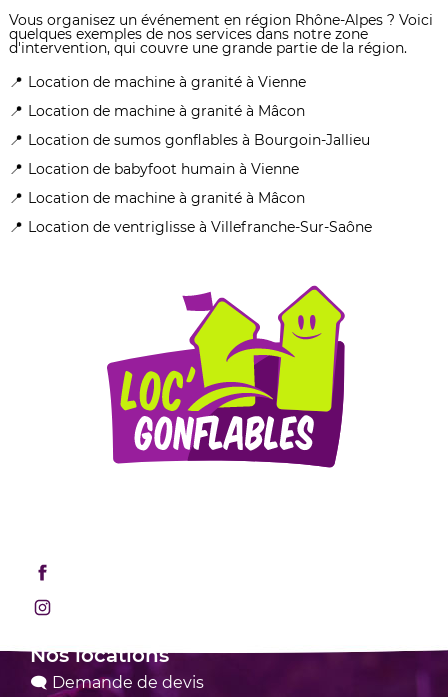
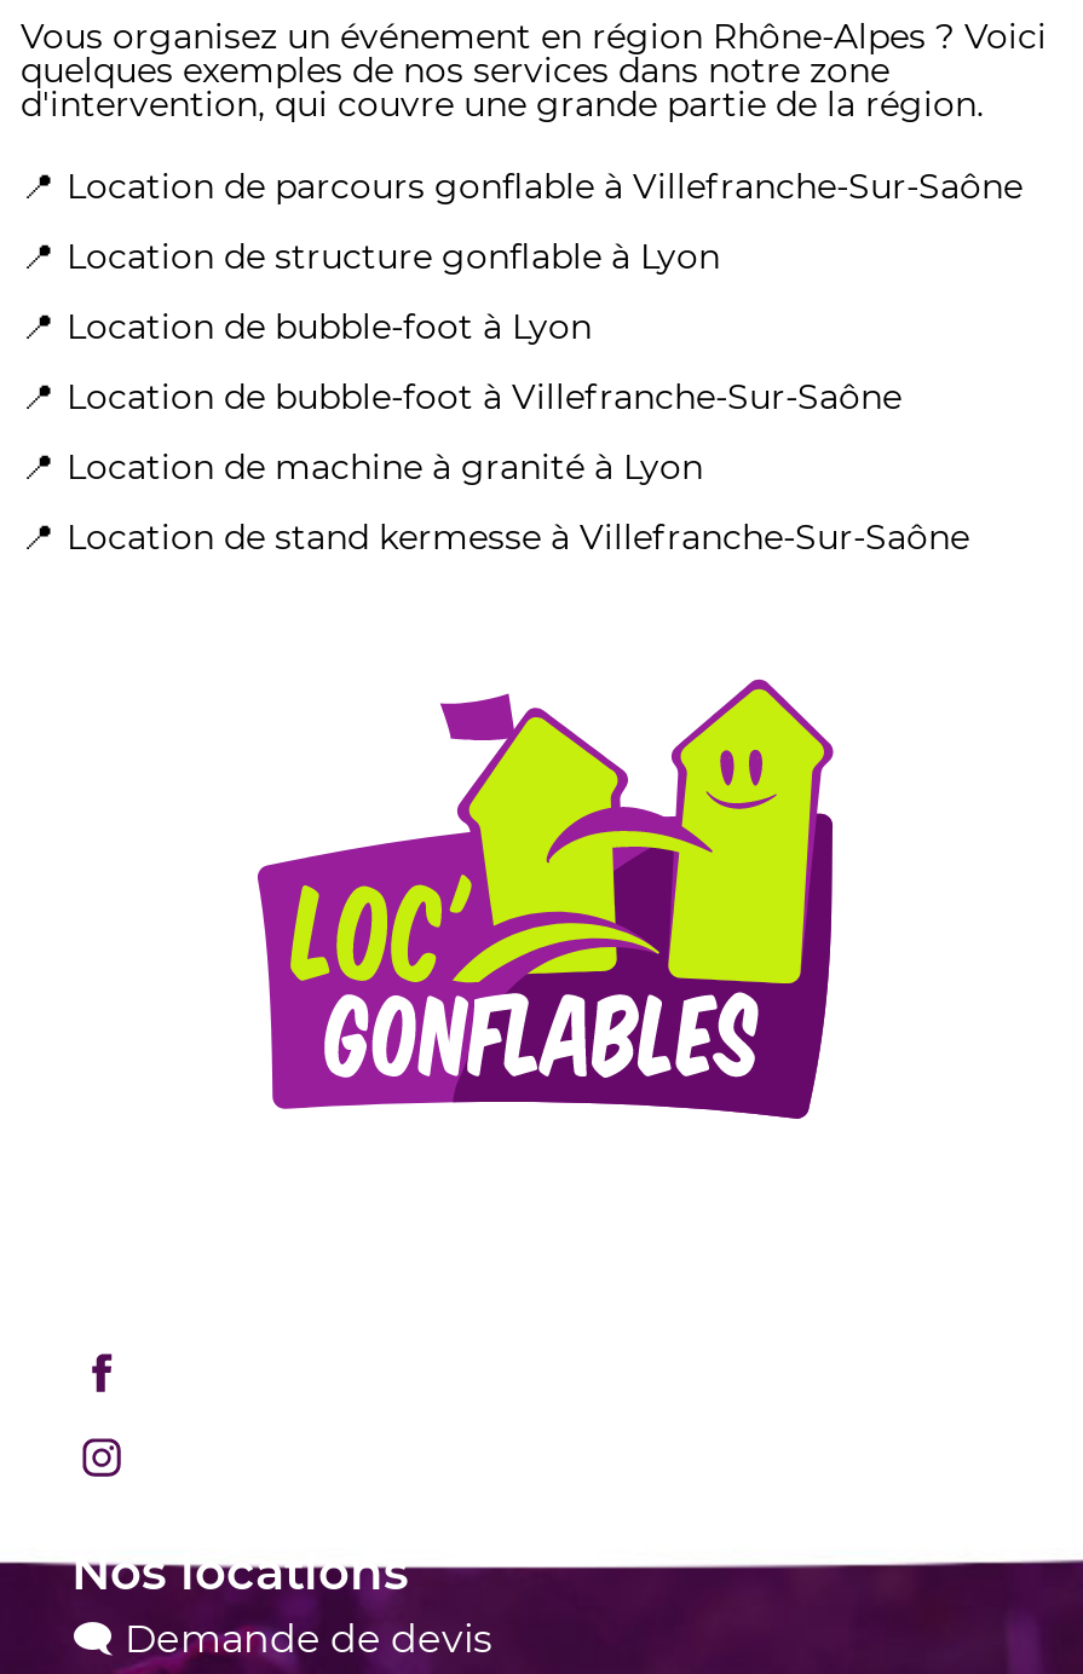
[28,73,306,91] Location de machine à granité à Vienne -> [67,165,1022,209] Location de parcours gonflable à Villefranche-Sur-Saône
[28,102,305,120] Location de machine à granité à Mâcon -> [67,236,720,279] Location de structure gonflable à Lyon
[28,131,370,149] Location de sumos gonflables à Bourgoin-Jallieu -> [67,306,592,349] Location de bubble-foot à Lyon
[28,160,299,178] Location de babyfoot humain à Vienne -> [67,376,901,419] Location de bubble-foot à Villefranche-Sur-Saône
[28,189,305,207] Location de machine à granité à Mâcon -> [67,446,703,490] Location de machine à granité à Lyon
[28,218,372,236] Location de ventriglisse à Villefranche-Sur-Saône -> [67,516,969,560] Location de stand kermesse à Villefranche-Sur-Saône

